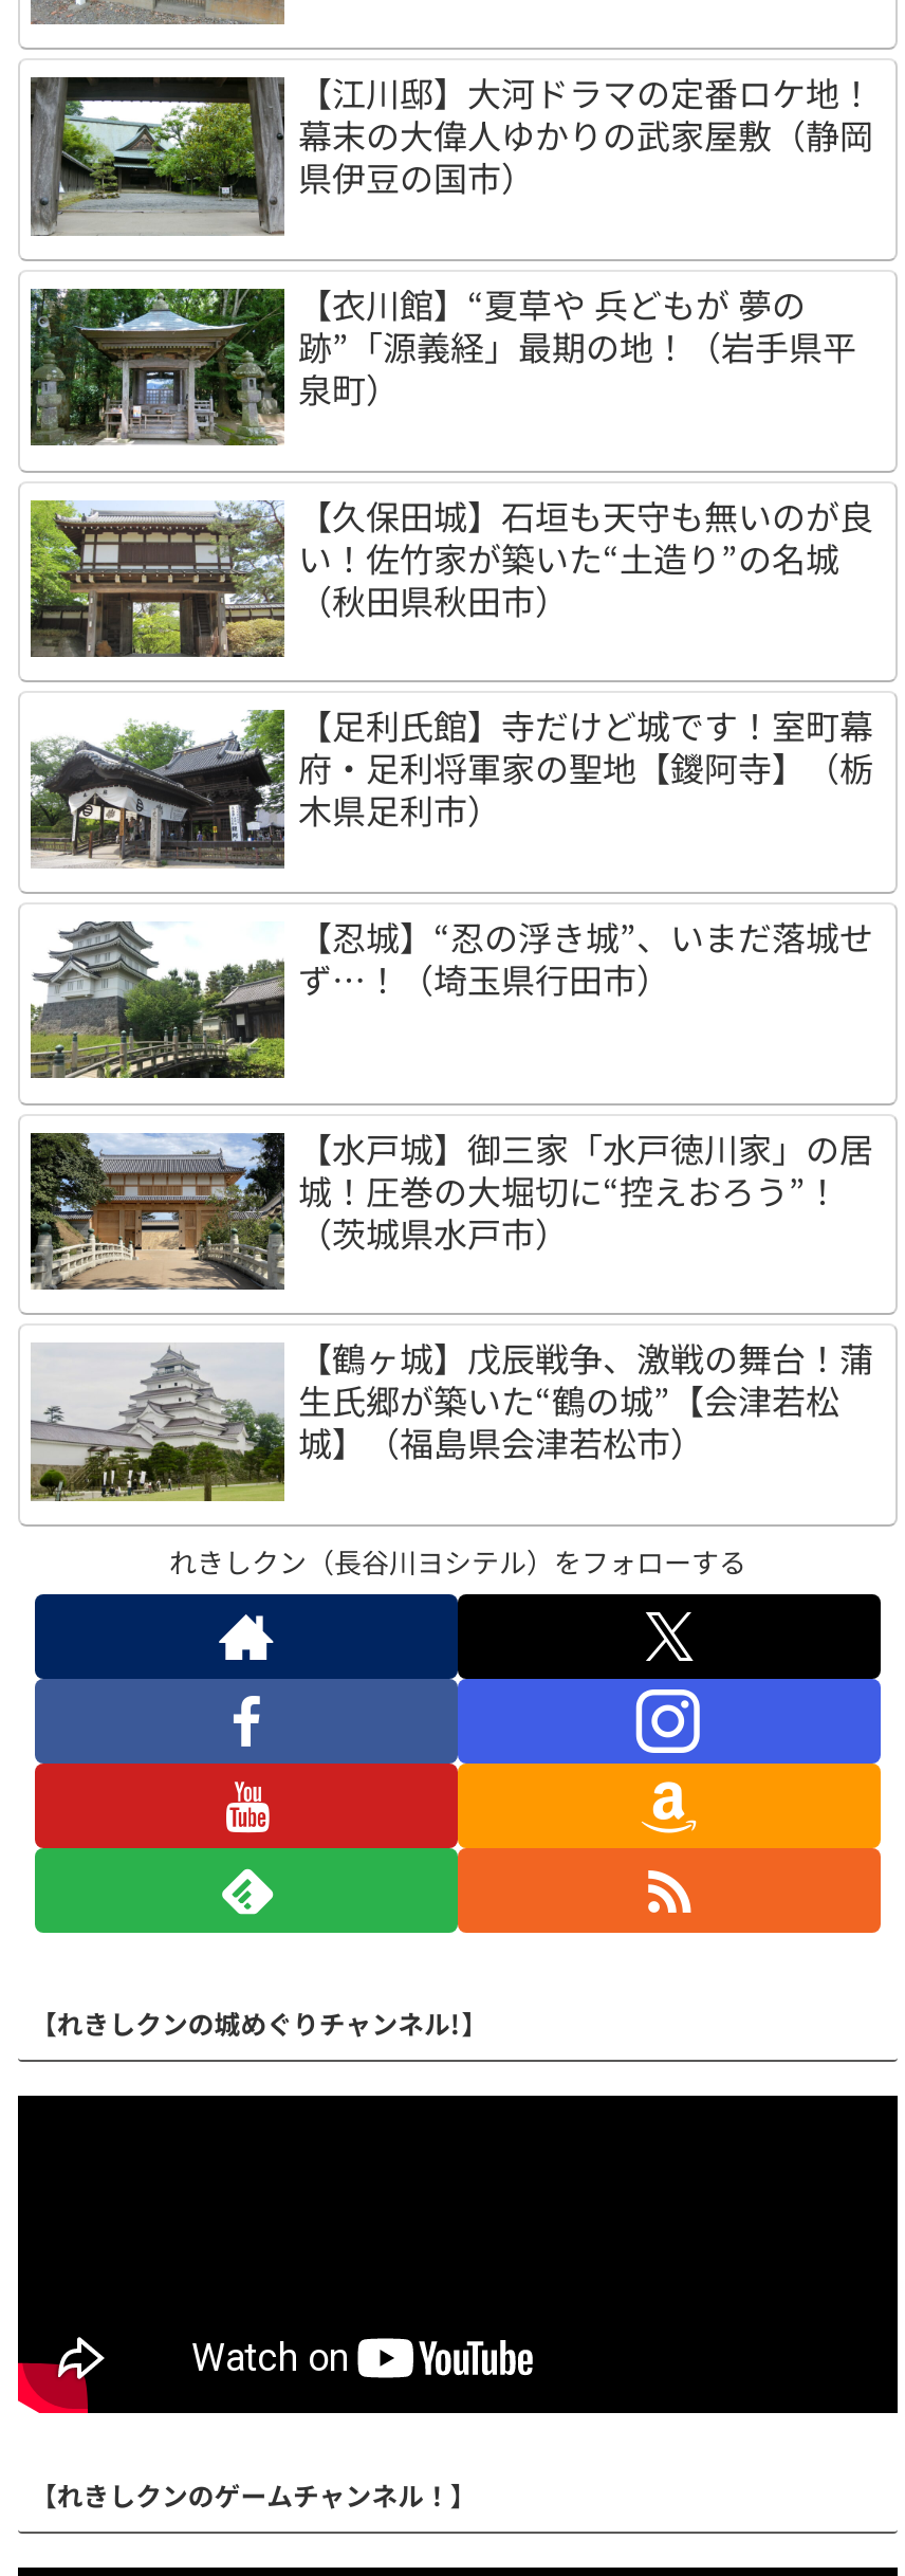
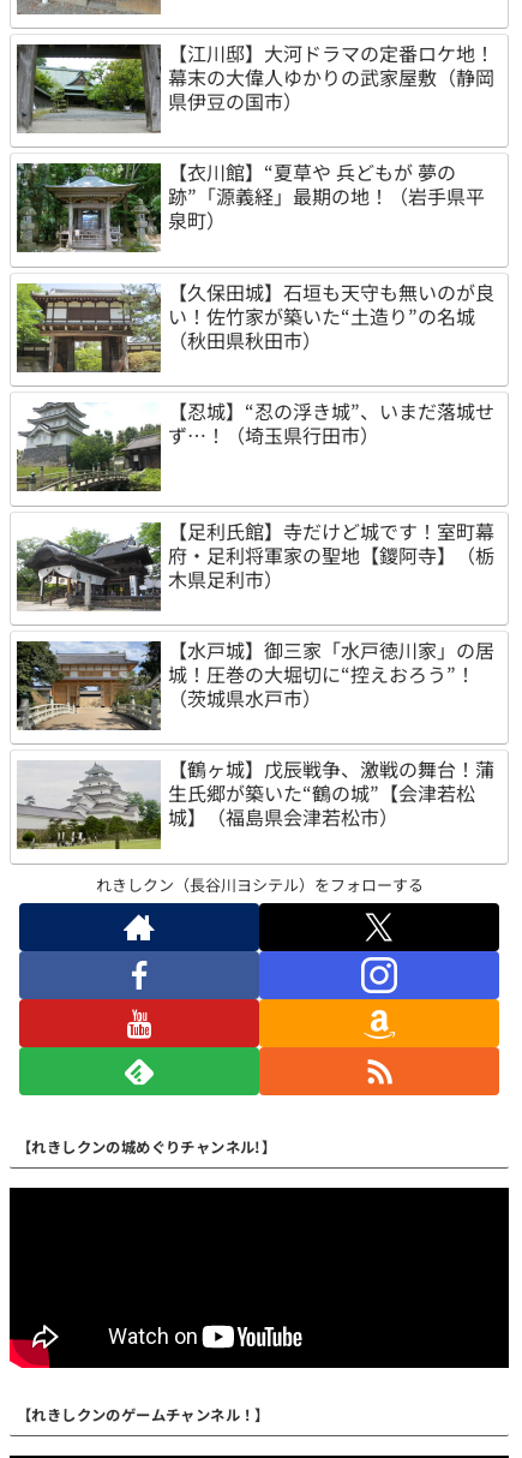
moved [26,700,873,872] -> [14,516,495,614]: [image] | 【足利氏館】寺だけど城です！室町幕 | 府・足利将軍家の聖地【鑁阿寺】（栃 | 木県足利市）
moved [31,911,873,1079] -> [17,397,495,491]: [image] | 【忍城】“忍の浮き城”、いまだ落城せ | ず…！（埼玉県行田市）

